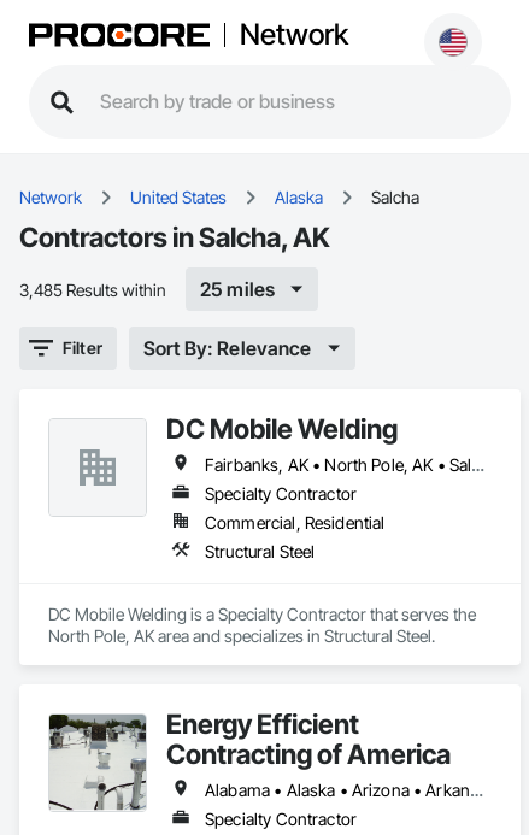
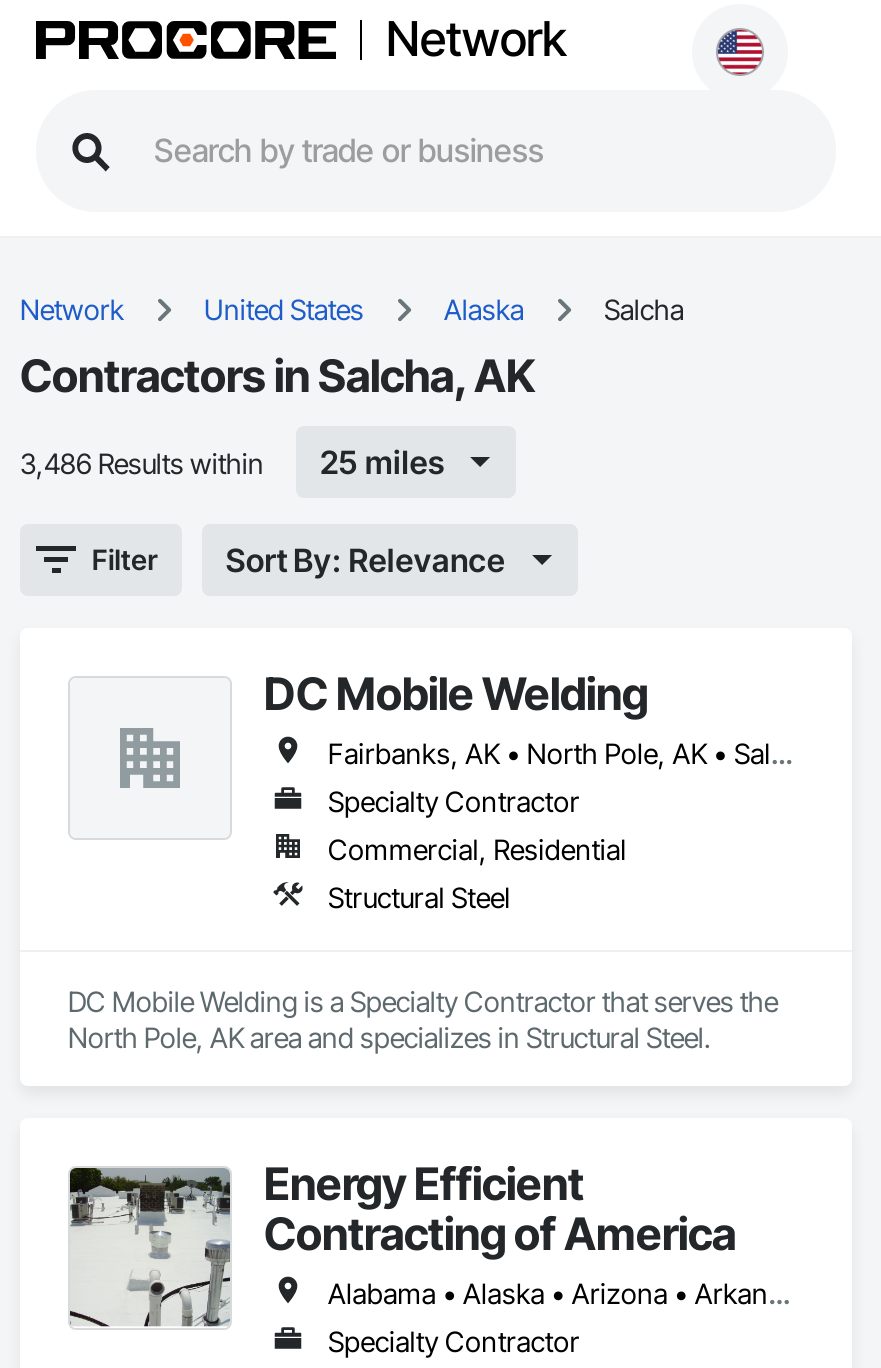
[19,279,166,299] 3,485 Results within -> [20,445,264,479] 3,486 Results within

